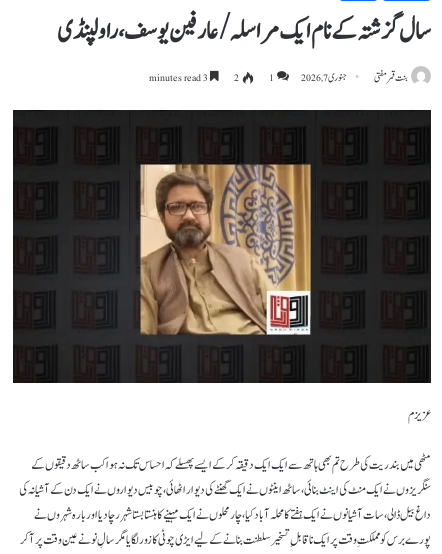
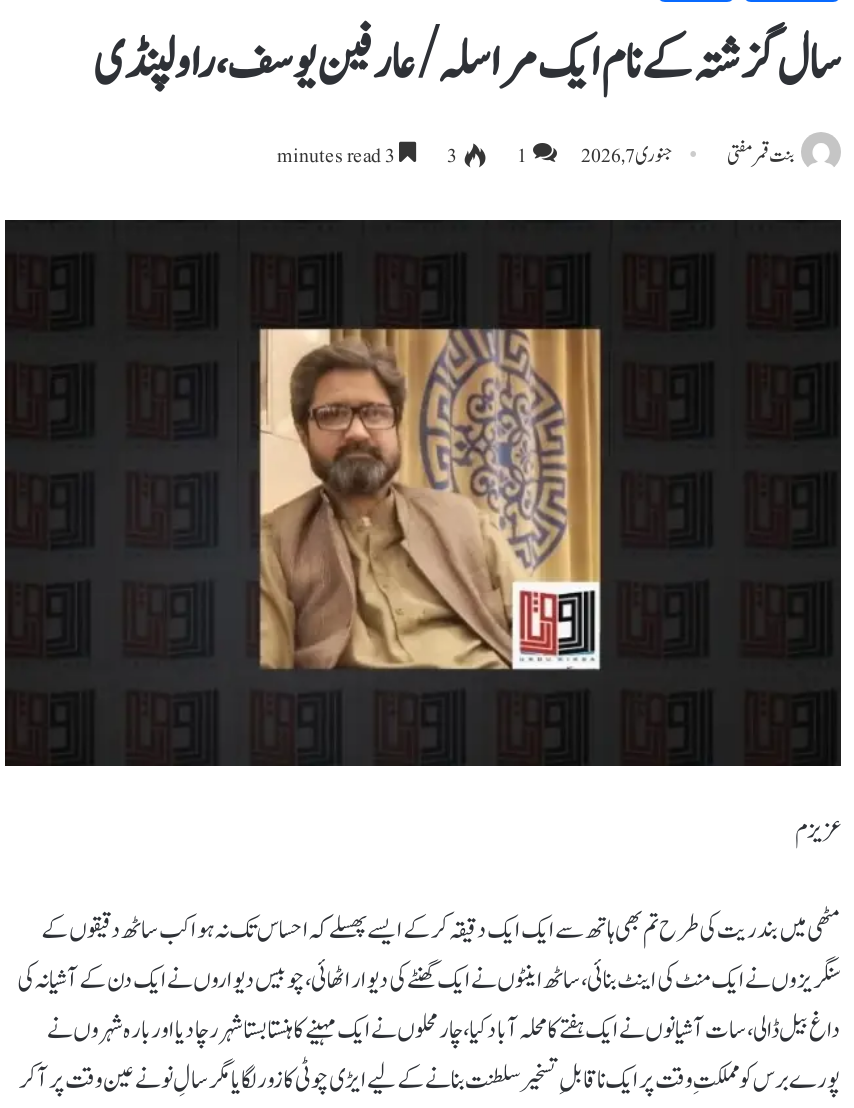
[234,69,274,86] 2 1 -> [447,138,527,172] 3 1

